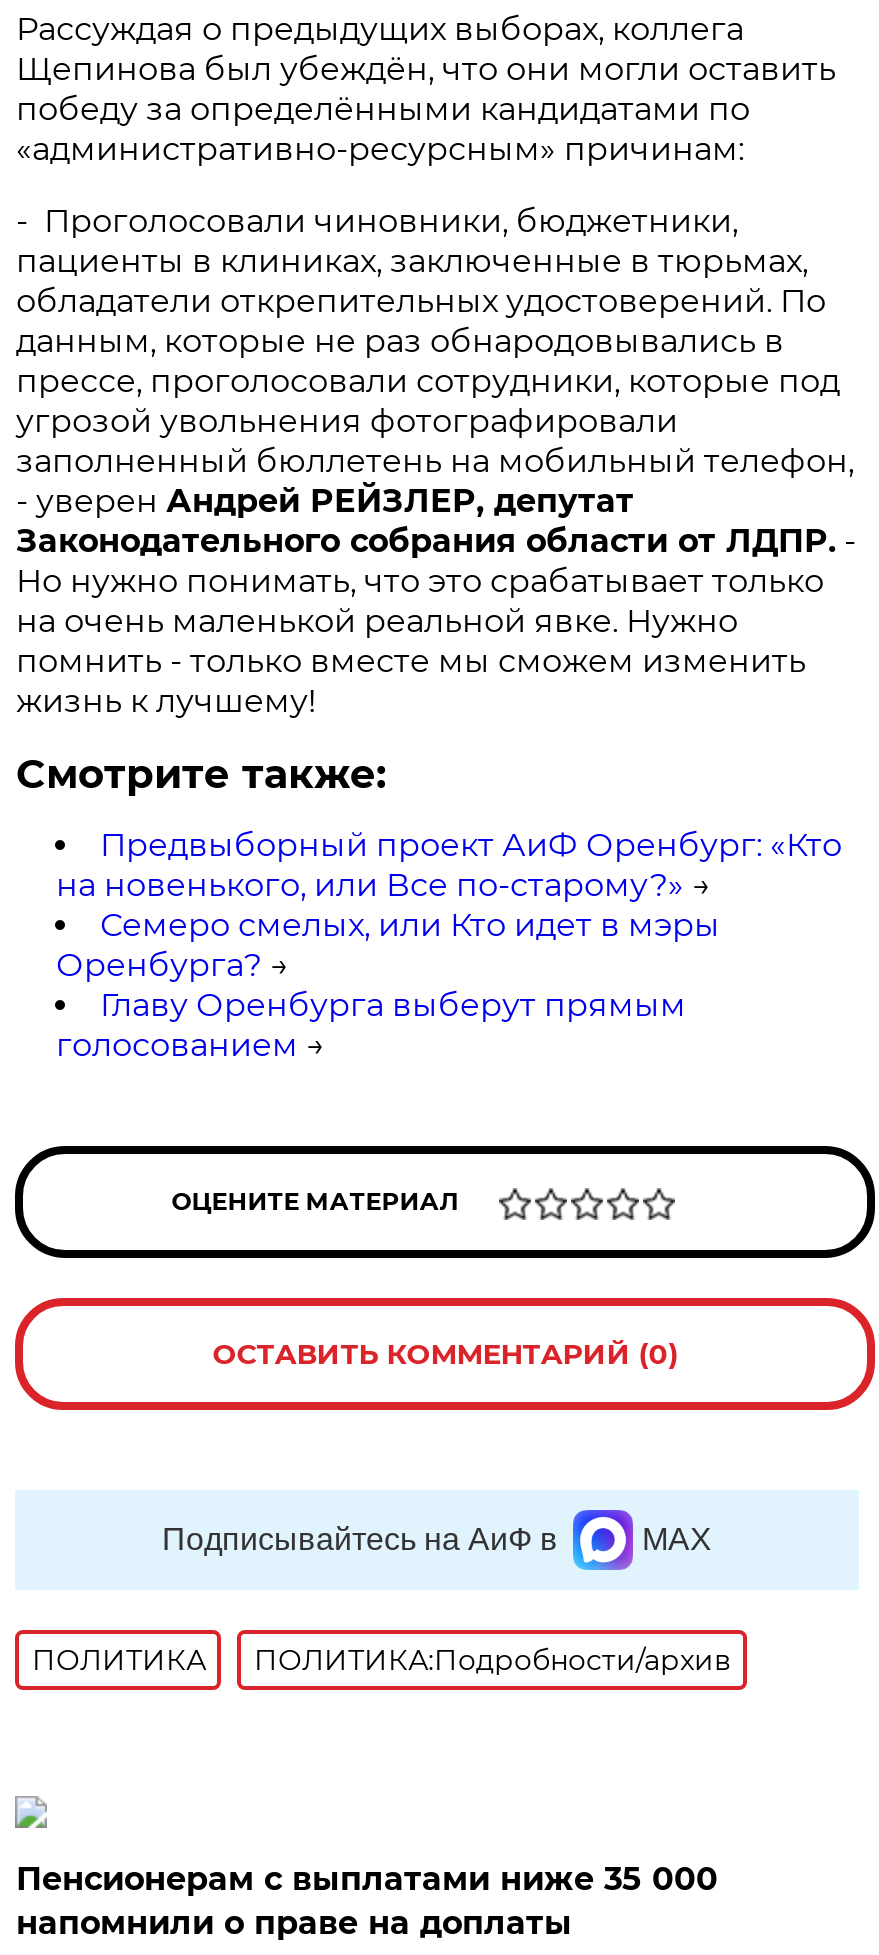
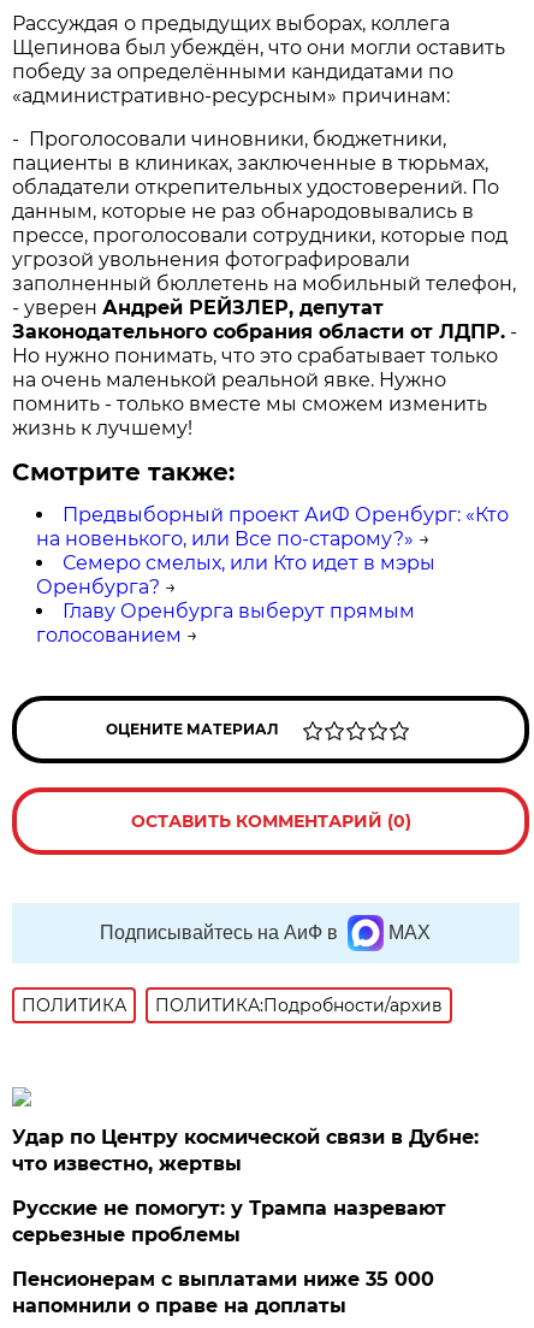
none -> [13,1125,479,1246] Удар по Центру космической связи в Дубне: | что известно, жертвы | Русские не помогут: у Трампа назревают | серьезные проблемы

